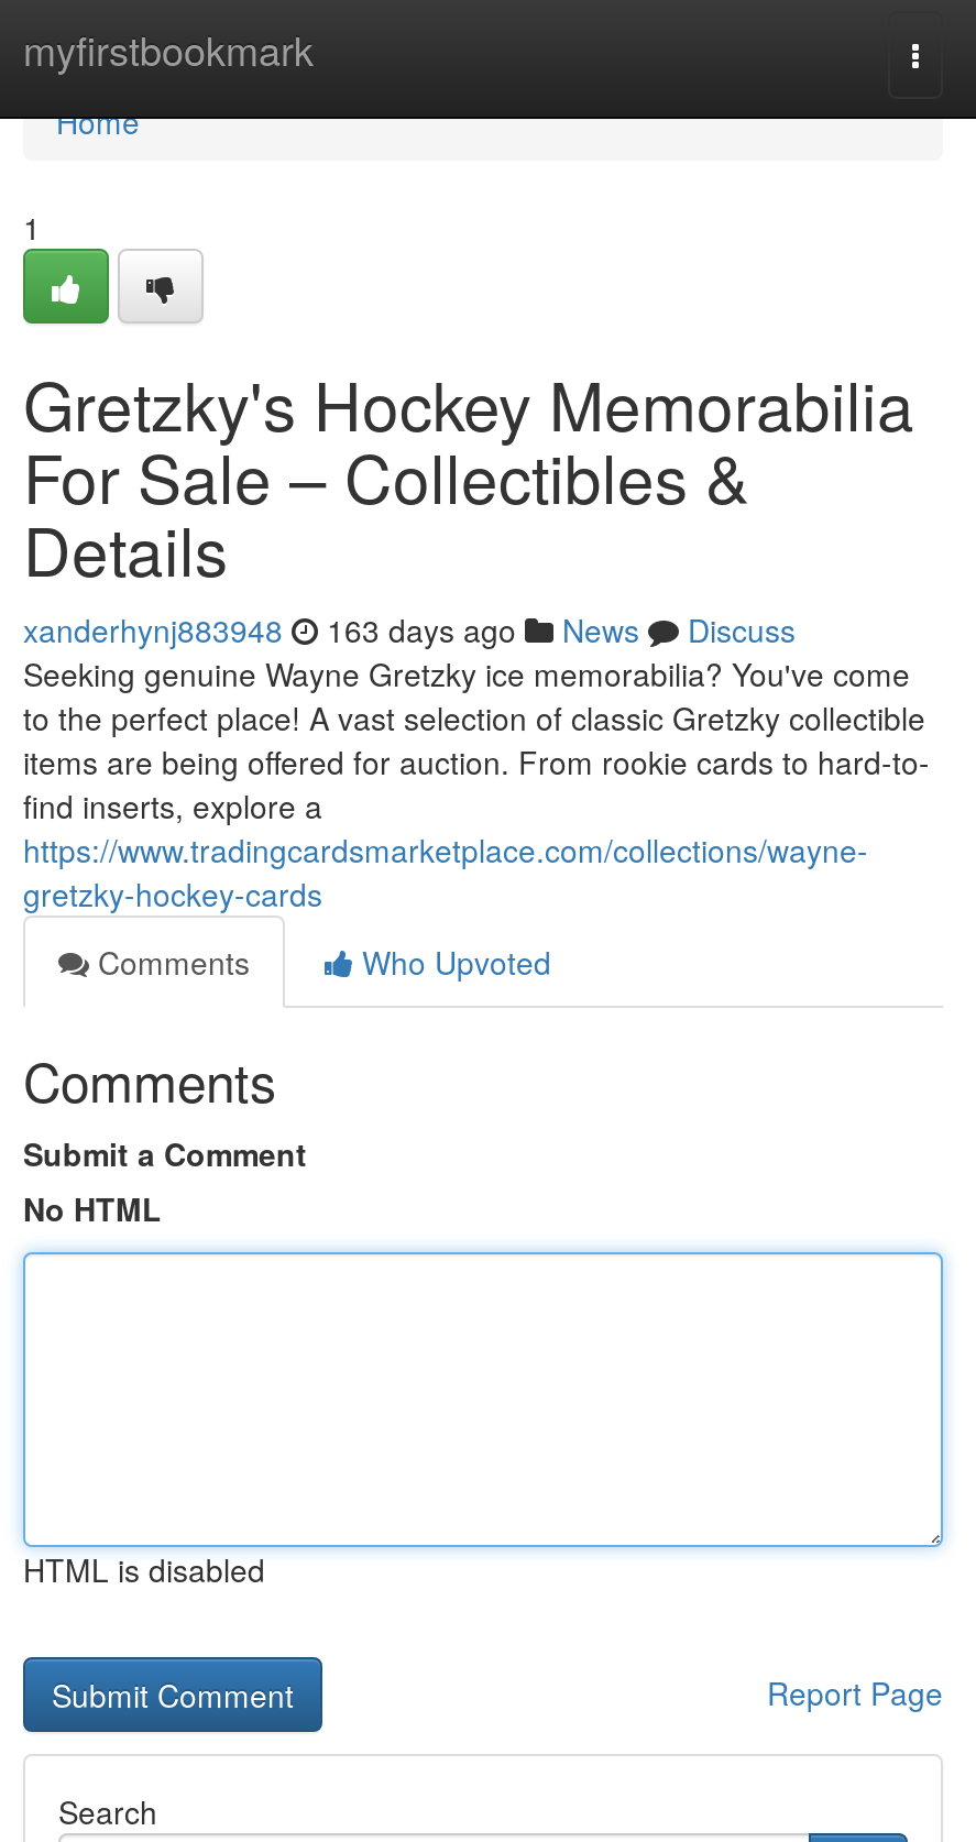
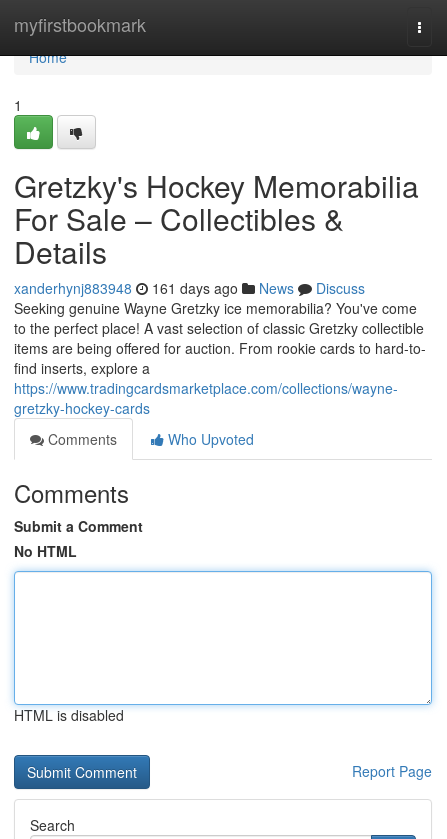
[23,607,796,651] xanderhynj883948 163 days ago News Discuss -> [14,278,365,298] xanderhynj883948 161 days ago News Discuss

